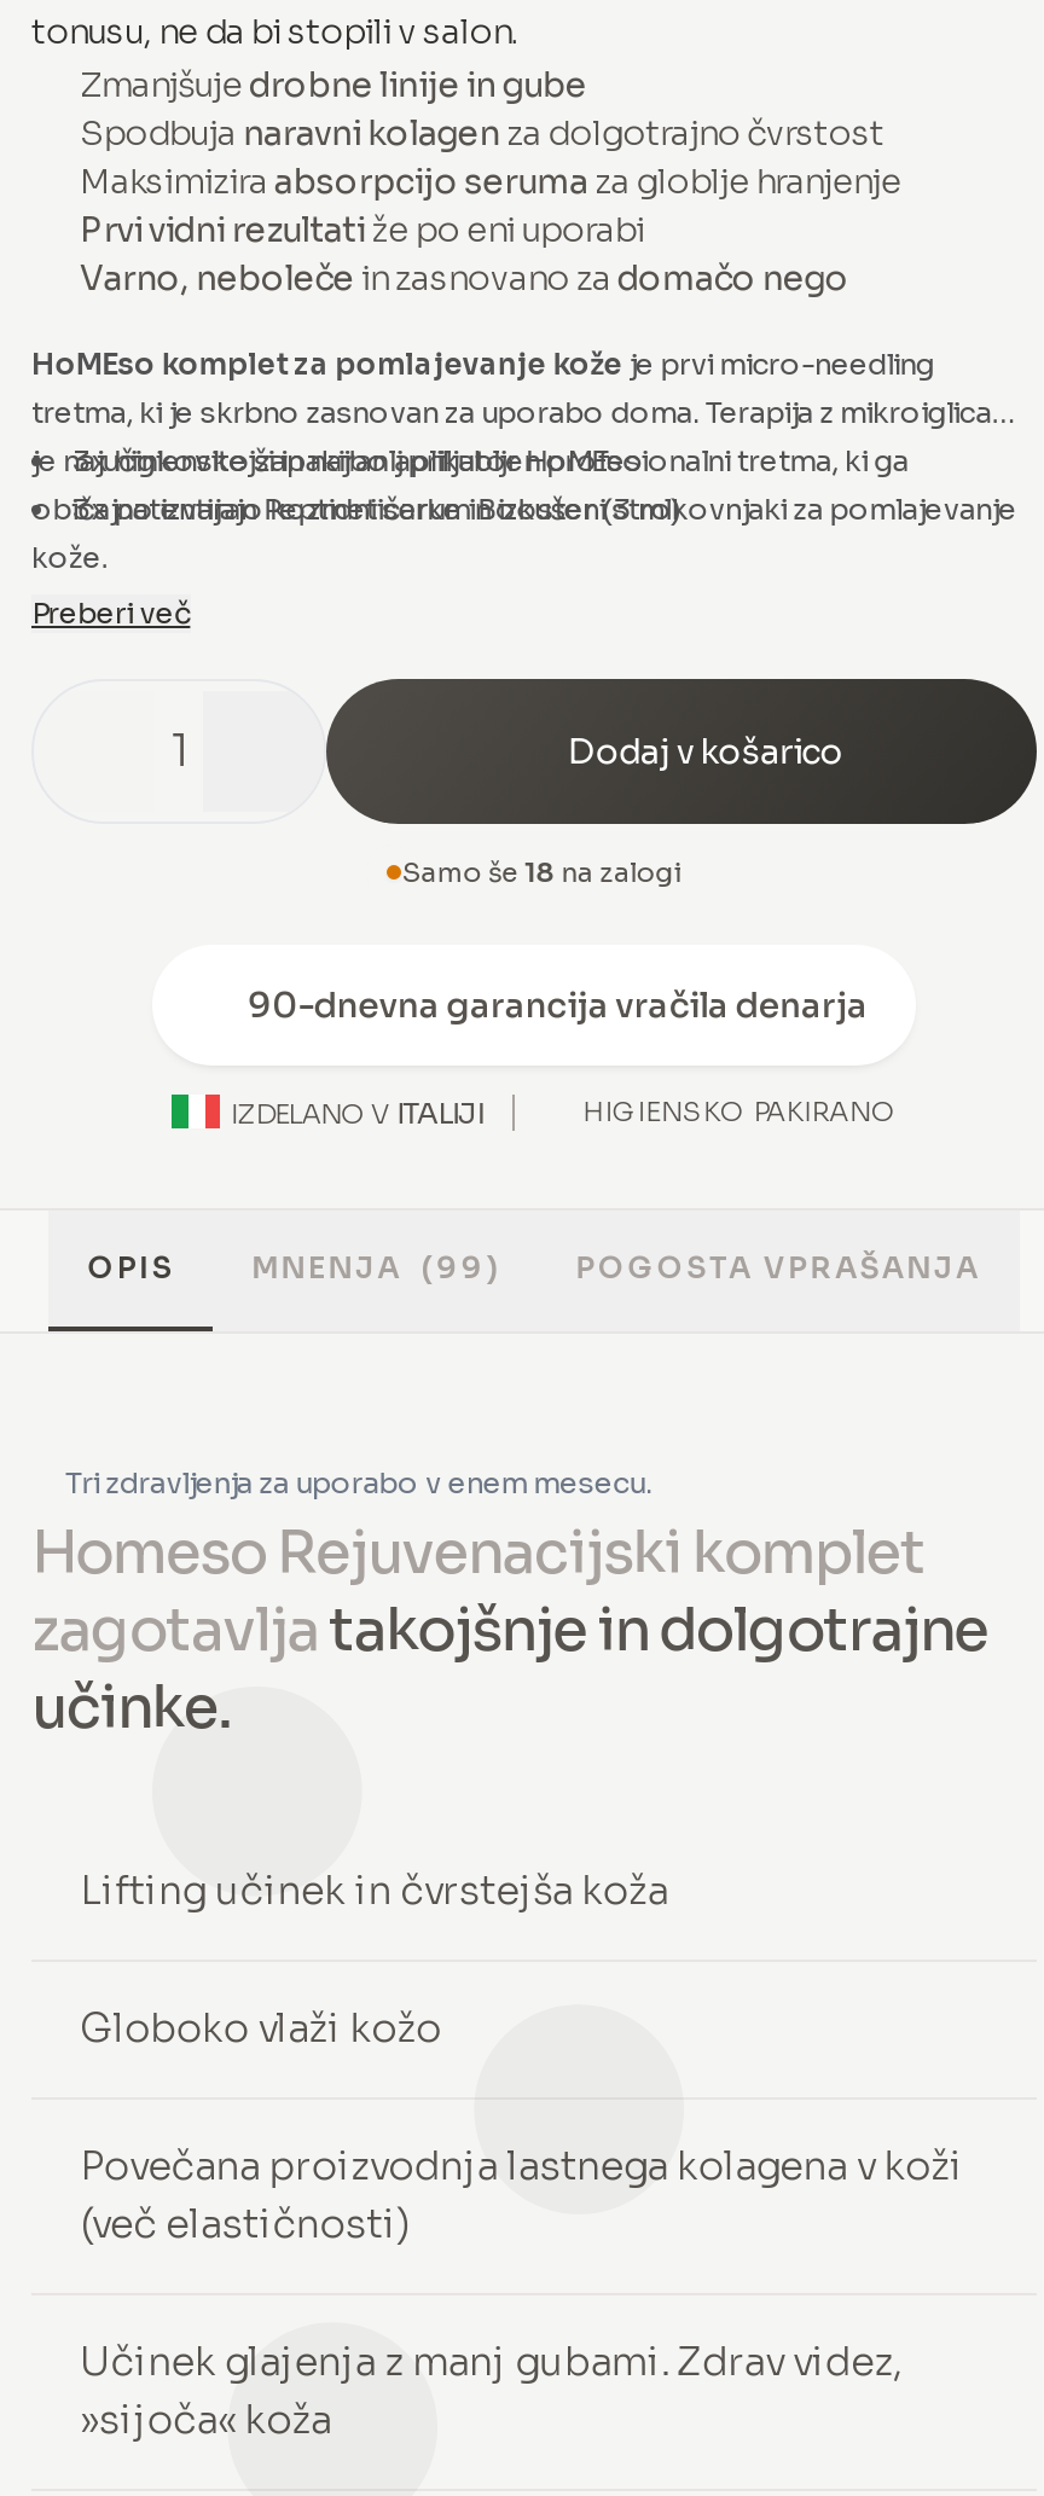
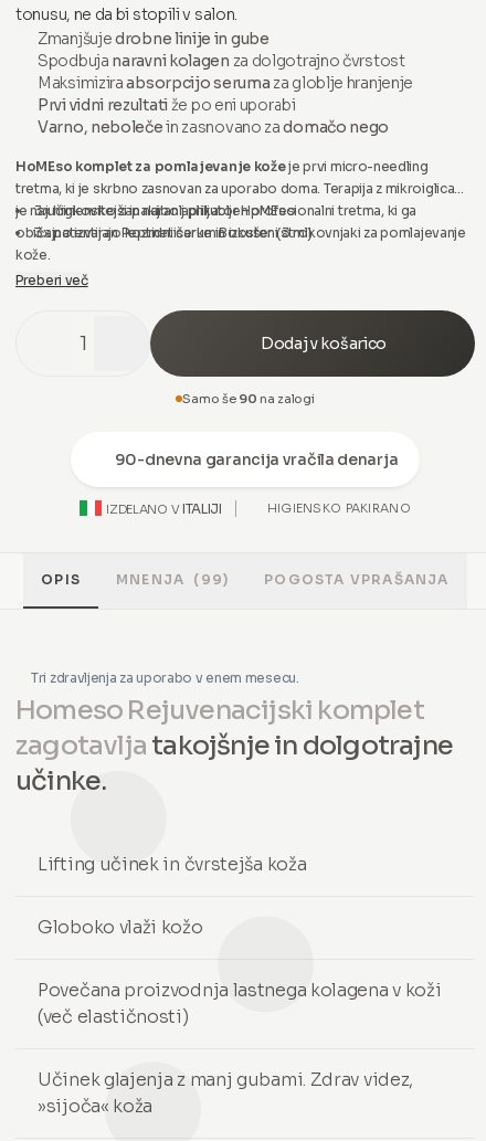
[402,855,680,889] Samo še 18 na zalogi -> [183,391,314,406] Samo še 90 na zalogi

